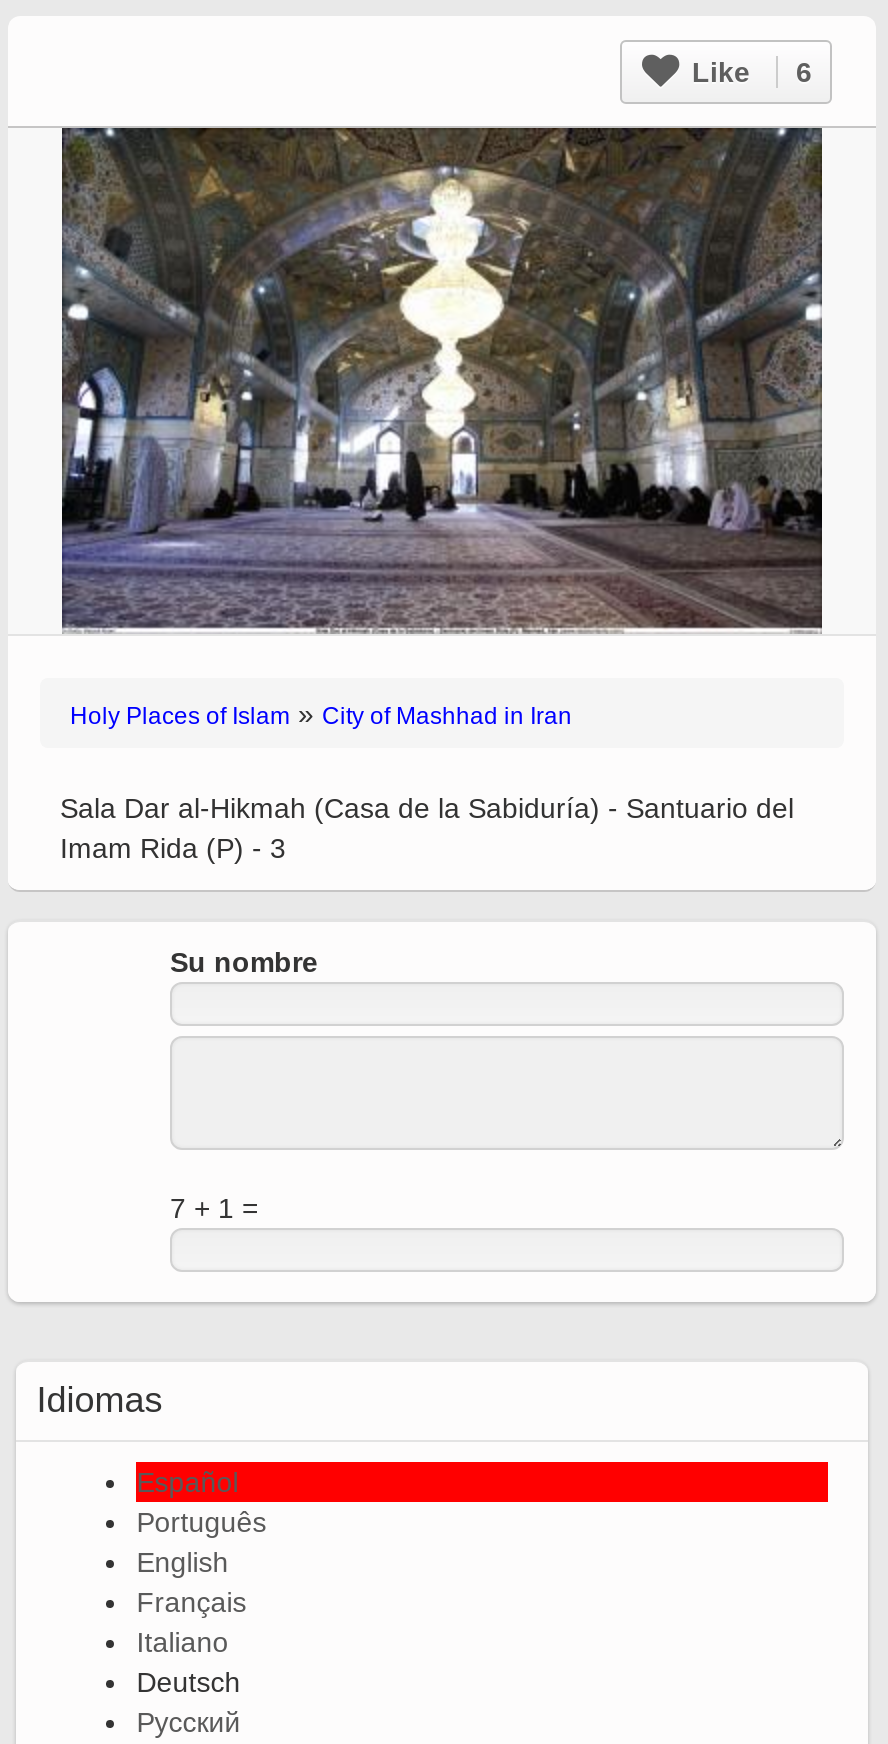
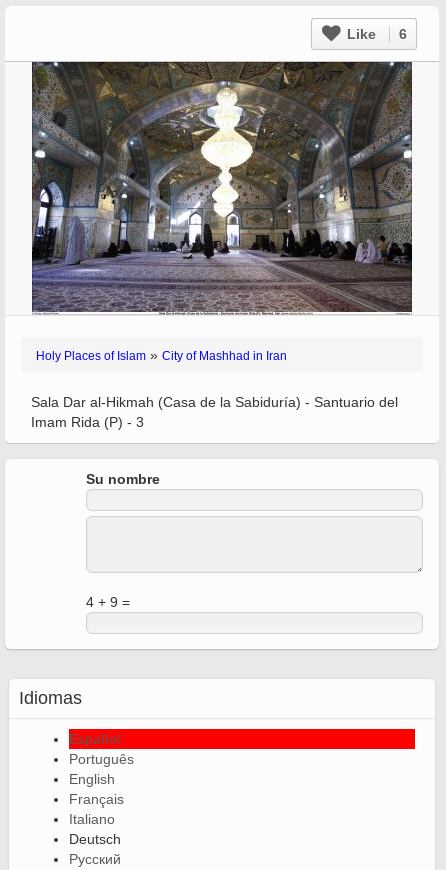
[170,1192,258,1224] 7 + 1 = -> [86,594,130,610] 4 + 9 =

